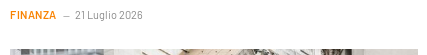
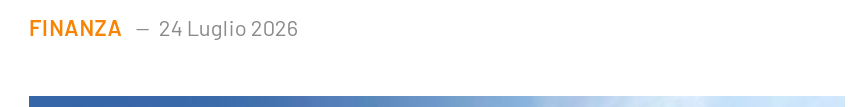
[10,8,143,21] FINANZA 21 Luglio 2026 -> [29,14,299,40] FINANZA 24 Luglio 2026

